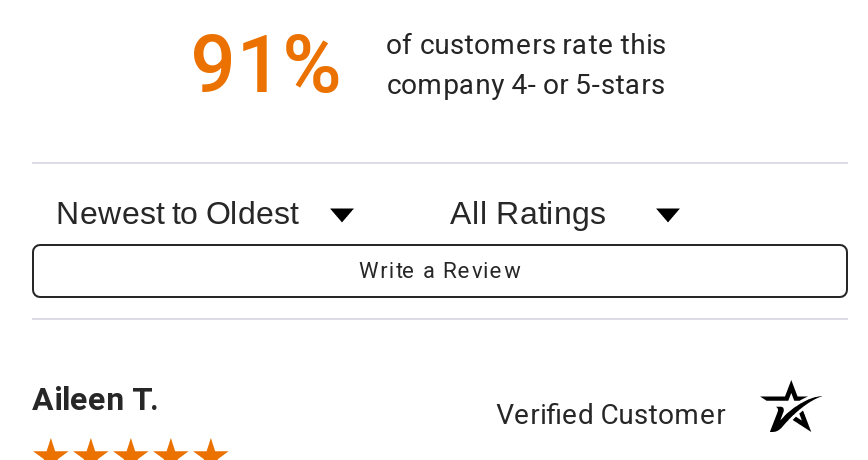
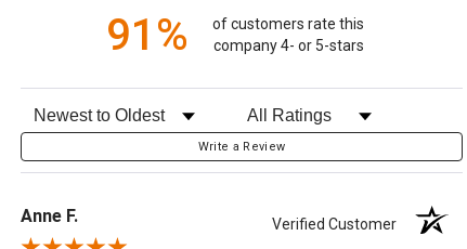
[32,379,158,417] Aileen T. -> [21,205,78,226] Anne F.

